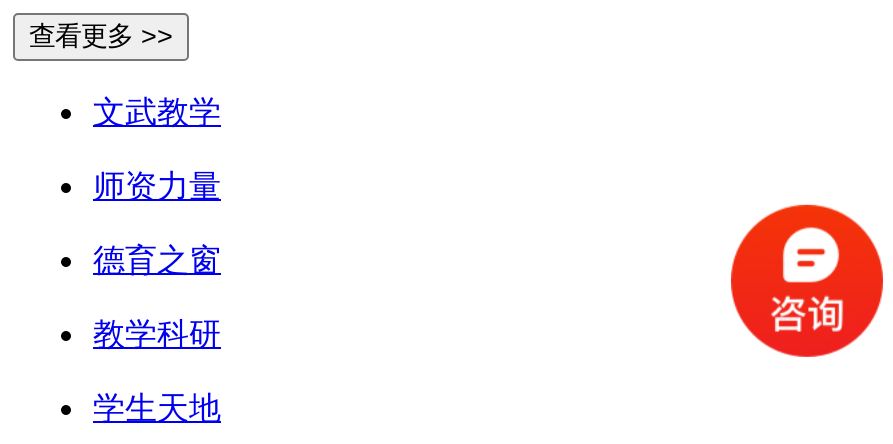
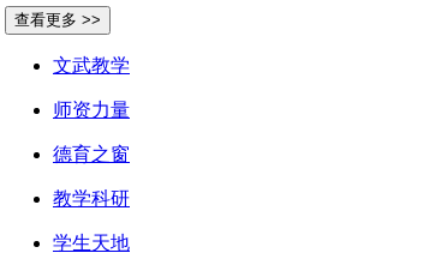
[729,203,885,359] [image] -> none

